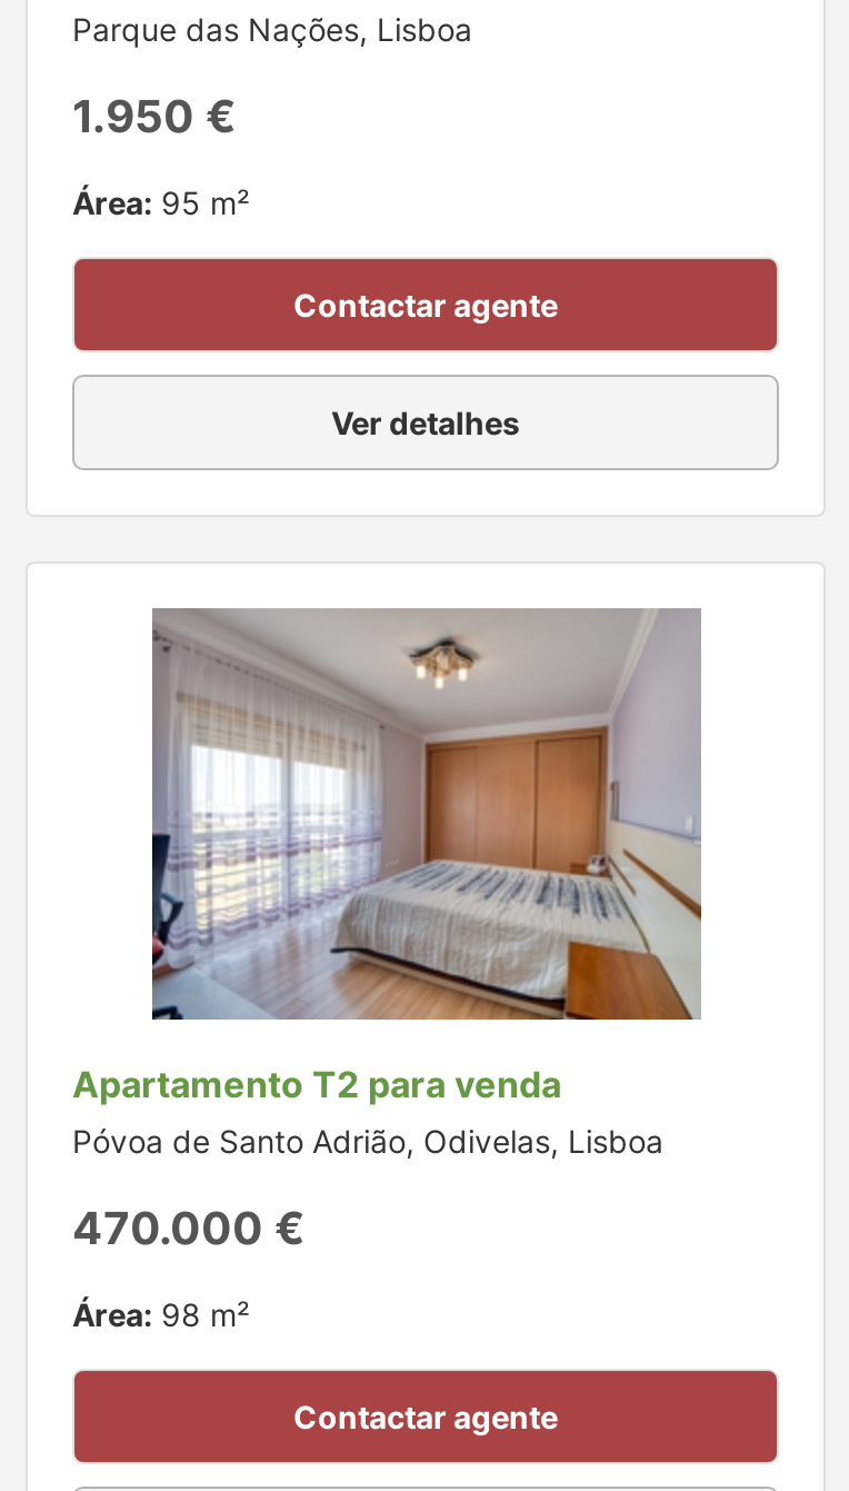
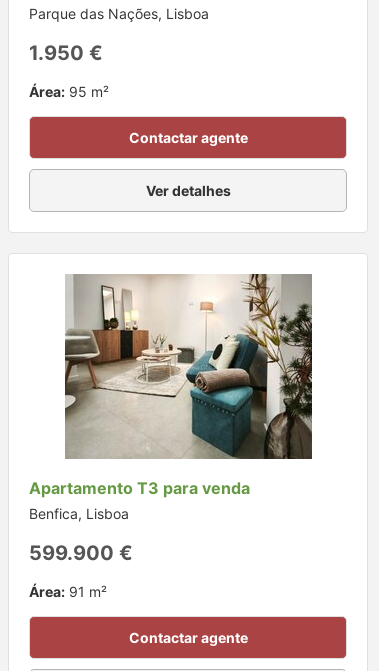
[72,608,703,1160] [image] | Apartamento T2 para venda | Póvoa de Santo Adrião, Odivelas, Lisboa -> [29,274,313,522] [image] | Apartamento T3 para venda | Benfica, Lisboa
[72,1202,306,1255] 470.000 € -> [29,541,133,565] 599.900 €
[72,1295,250,1333] Área: 98 m² -> [29,583,107,600] Área: 91 m²

